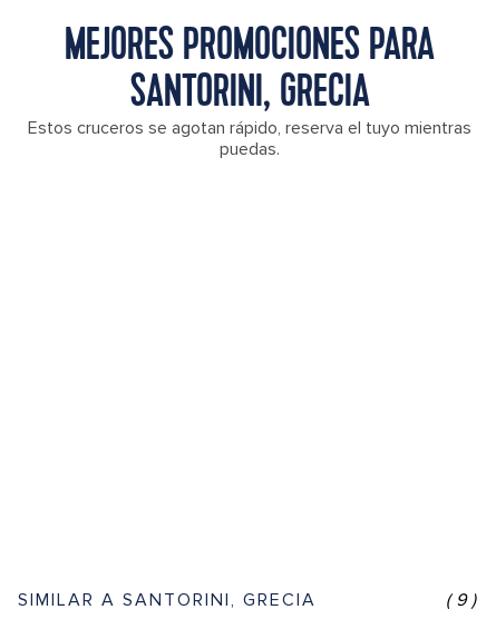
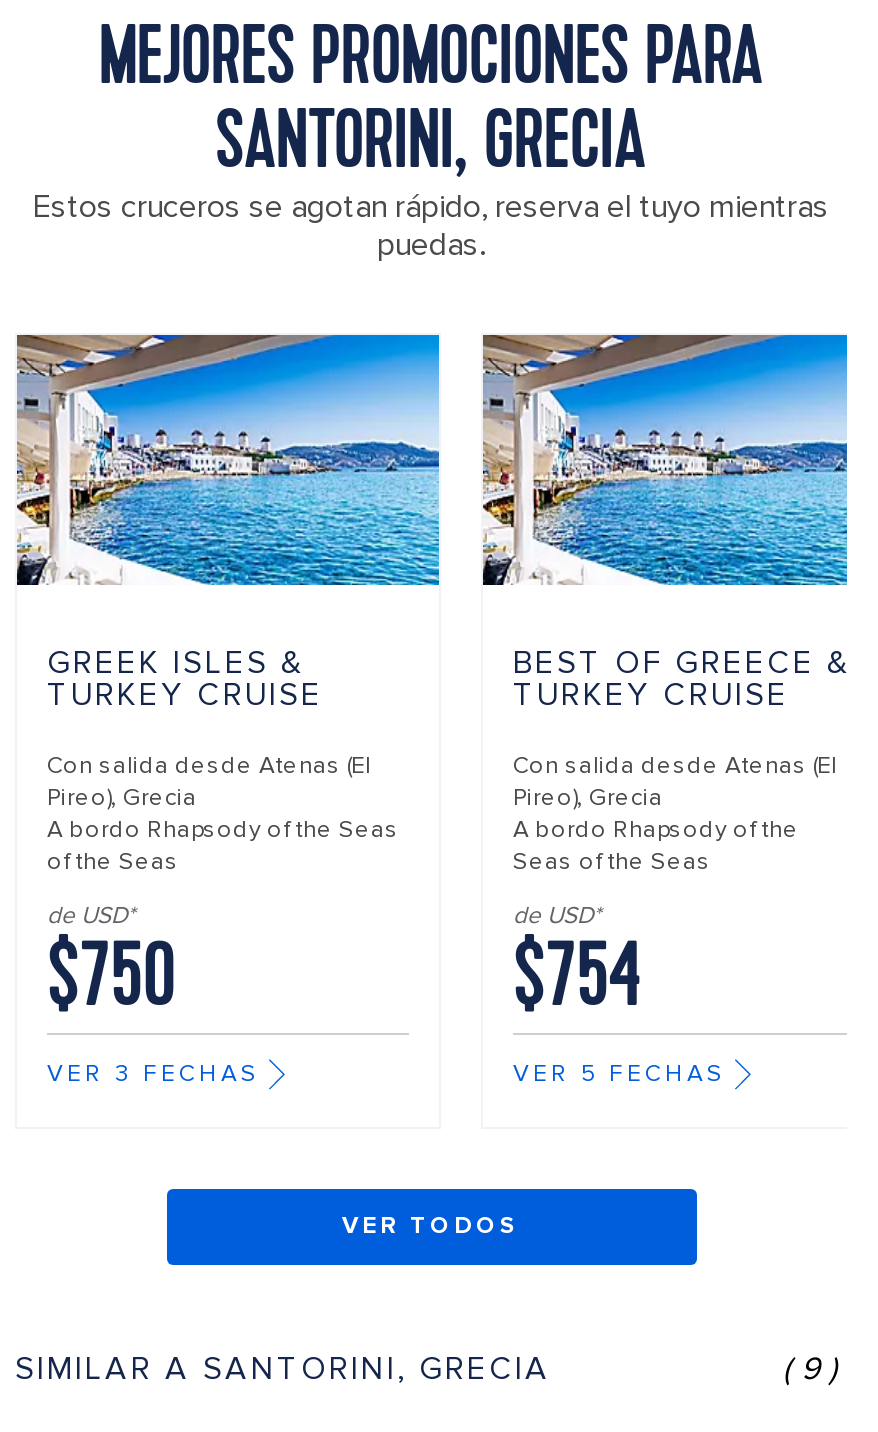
none -> [15,333,441,1089] [image] | GREEK ISLES & | TURKEY CRUISE | Con salida desde Atenas (El | Pireo), Grecia | A bordo Rhapsody of the Seas | of the Seas | de USD* | $750 | VER 3 FECHAS
none -> [342,1210,520,1240] VER TODOS
none -> [481,333,851,1089] [image] | BEST OF GREECE & | TURKEY CRUISE | Con salida desde Atenas (El | Pireo), Grecia | A bordo Rhapsody of the | Seas of the Seas | de USD* | $754 | VER 5 FECHAS

